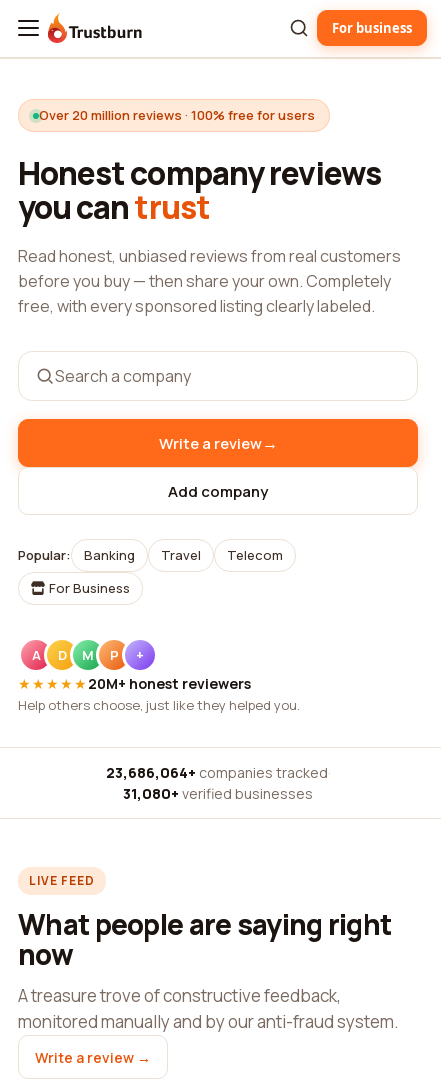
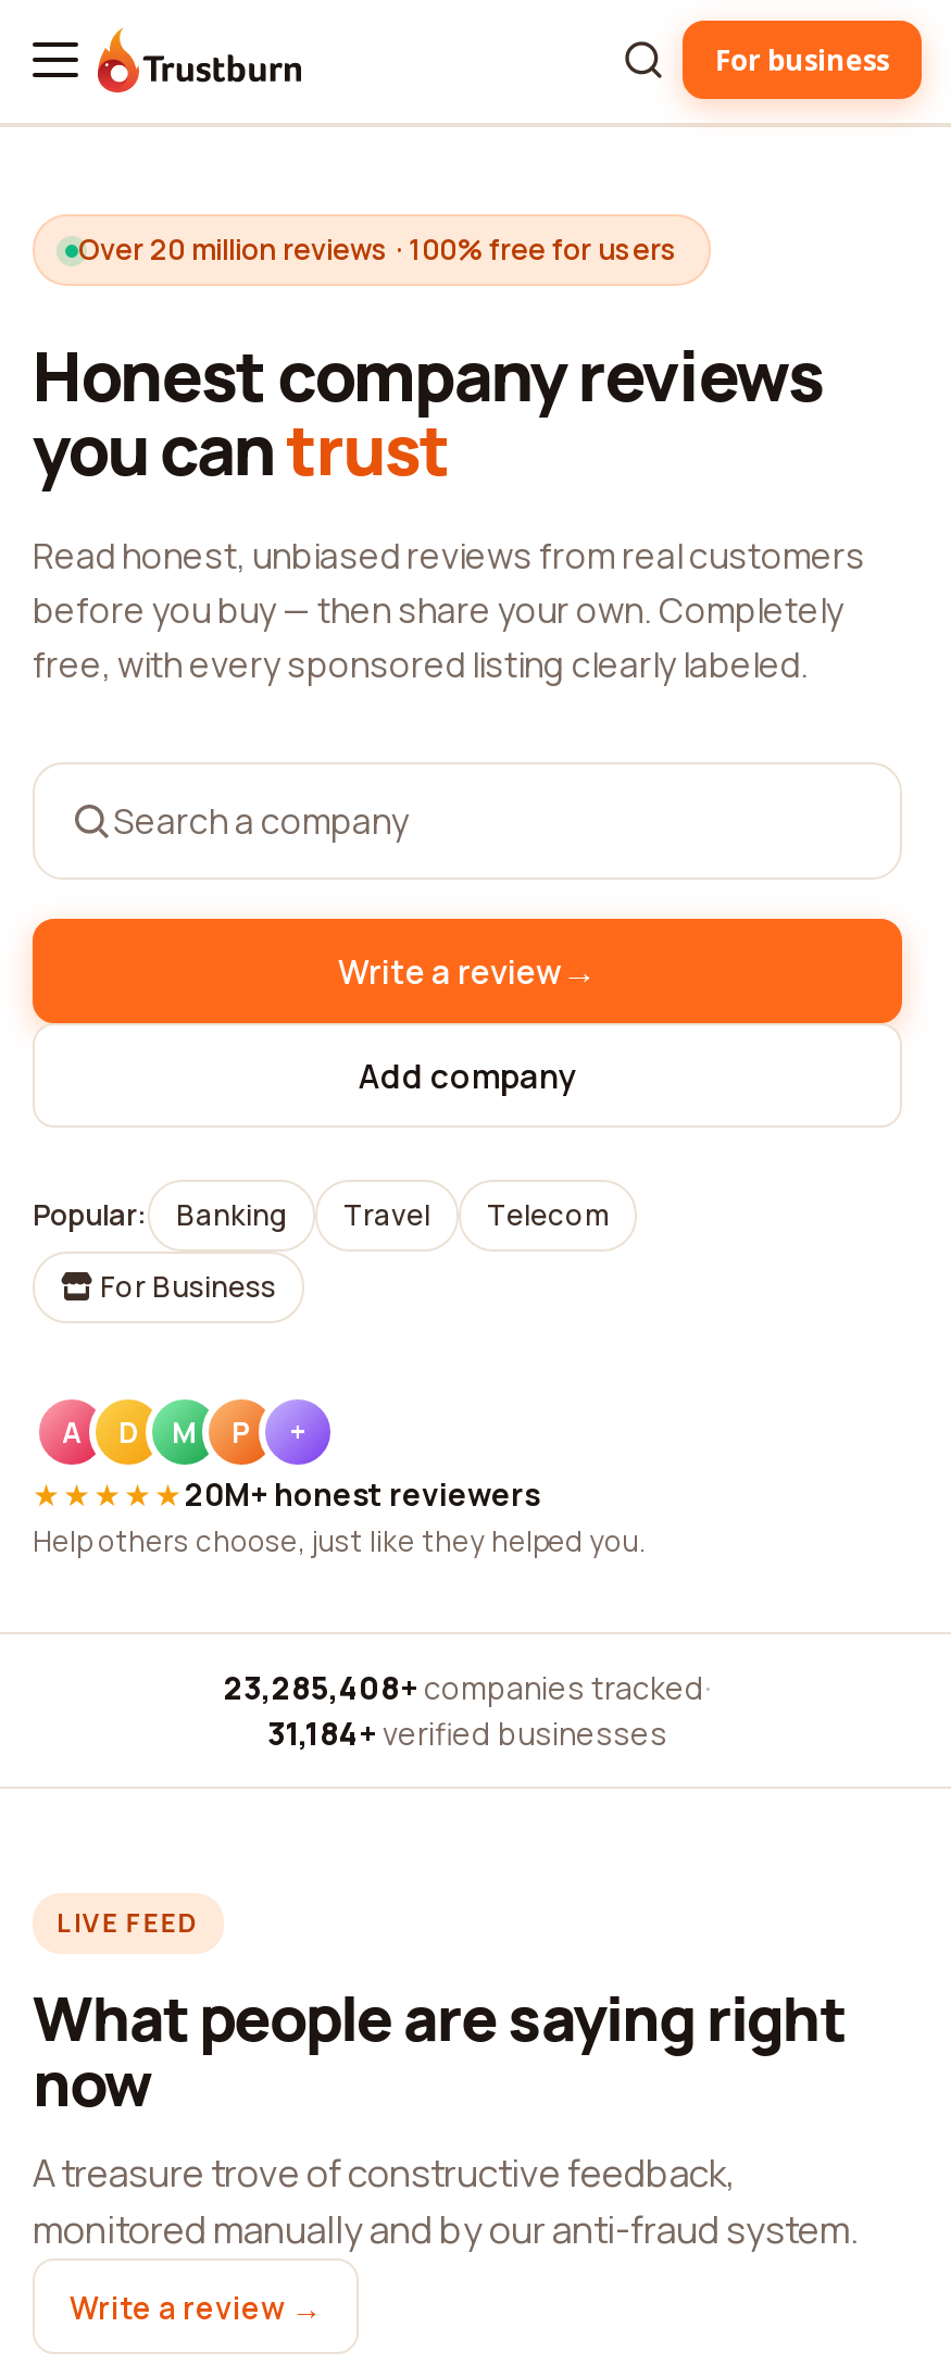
[105,763,330,782] 23,686,064+ companies tracked · -> [224,1667,711,1708] 23,285,408+ companies tracked ·
[123,784,313,803] 31,080+ verified businesses -> [267,1713,667,1754] 31,184+ verified businesses

